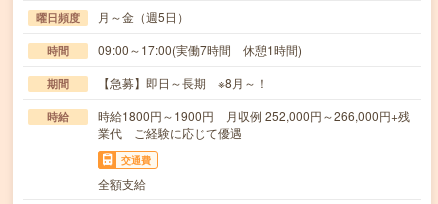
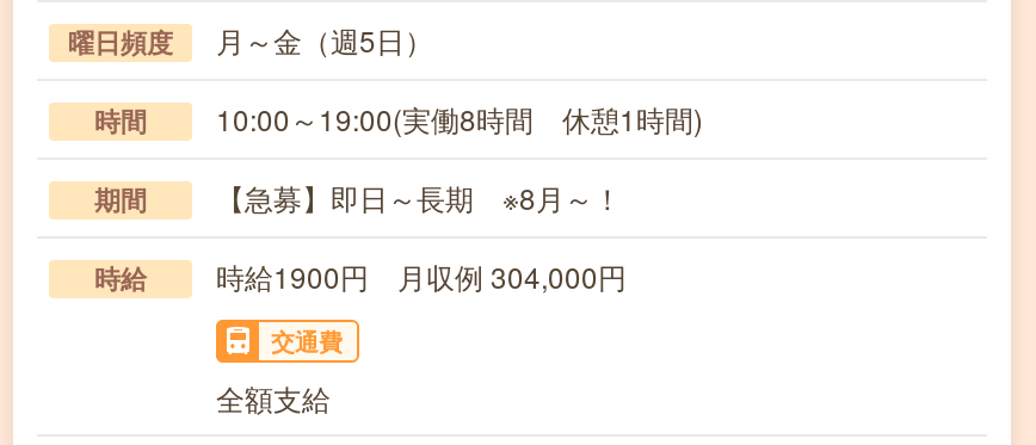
[98,41,302,58] 09:00～17:00(実働7時間 休憩1時間) -> [216,98,703,138] 10:00～19:00(実働8時間 休憩1時間)
[98,107,410,141] 時給1800円～1900円 月収例 252,000円～266,000円+残 | 業代 ご経験に応じて優遇 -> [216,255,627,296] 時給1900円 月収例 304,000円

